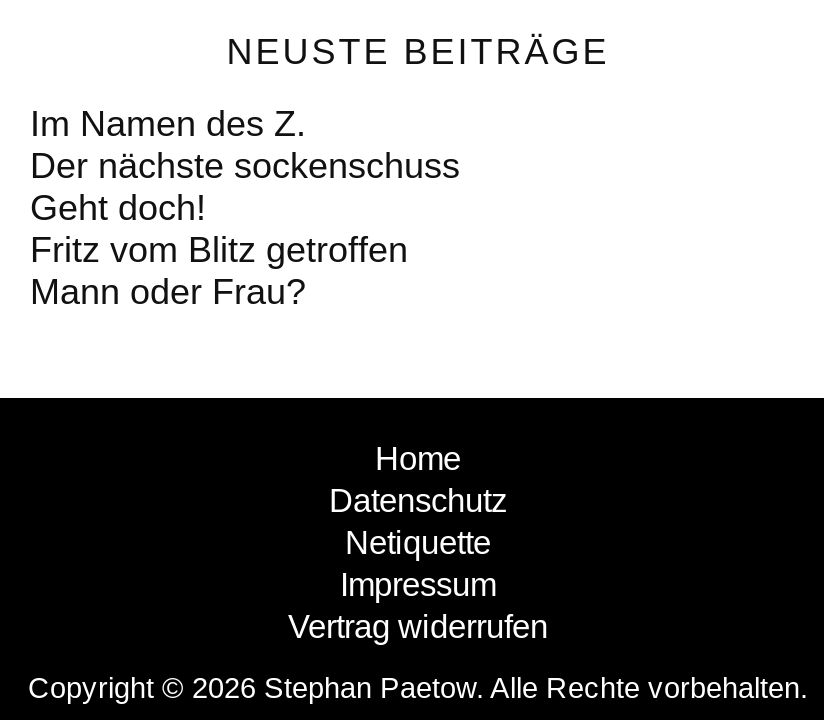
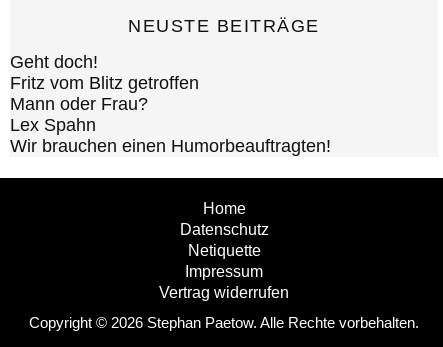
[30,103,460,185] Im Namen des Z. | Der nächste sockenschuss -> none
moved [30,187,408,311] -> [10,52,199,114]: Geht doch! | Fritz vom Blitz getroffen | Mann oder Frau?
none -> [10,115,331,156] Lex Spahn | Wir brauchen einen Humorbeauftragten!

